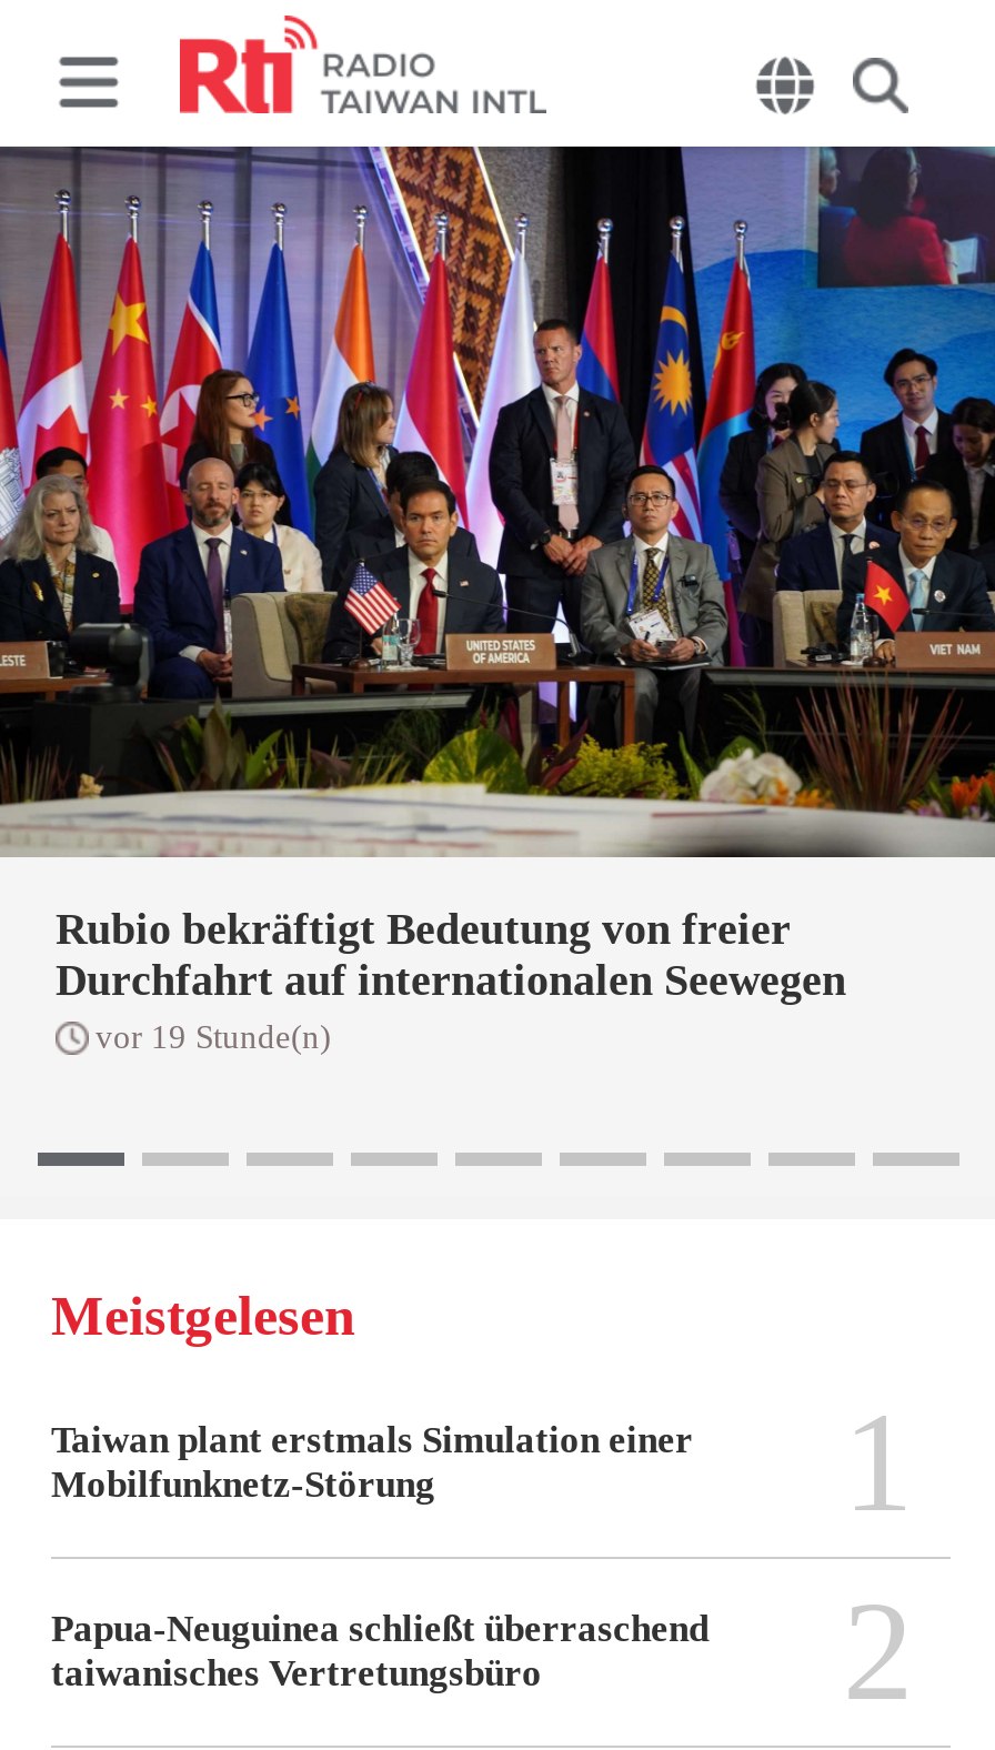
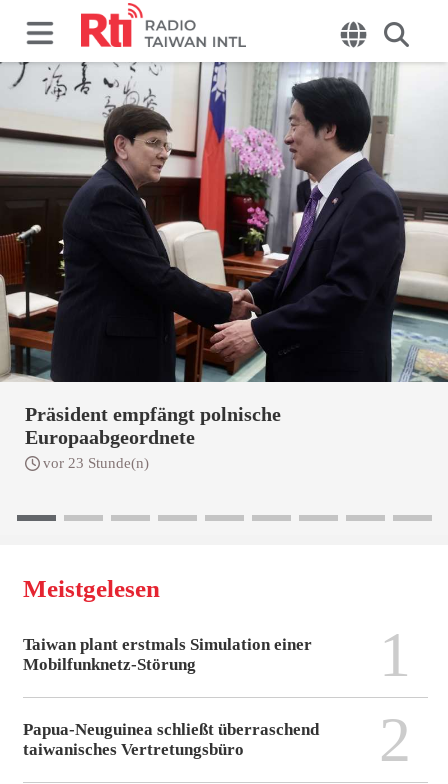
[7,144,988,1055] [image] | Rubio bekräftigt Bedeutung von freier | Durchfahrt auf internationalen Seewegen | vor 19 Stunde(n) -> [3,62,445,471] [image] | Präsident empfängt polnische | Europaabgeordnete | vor 23 Stunde(n)

